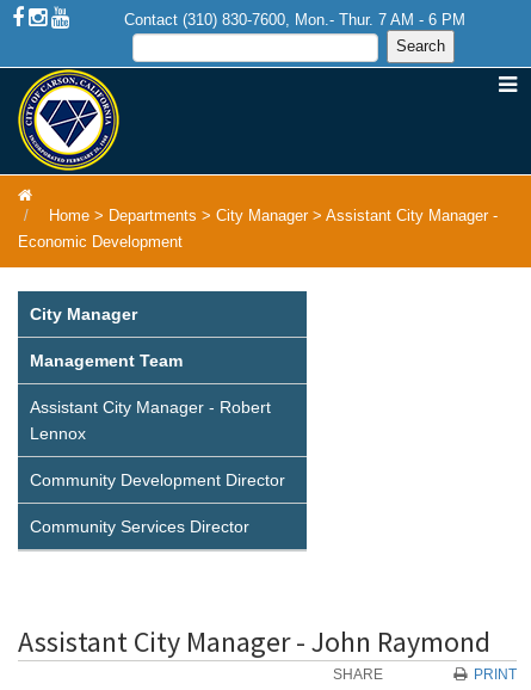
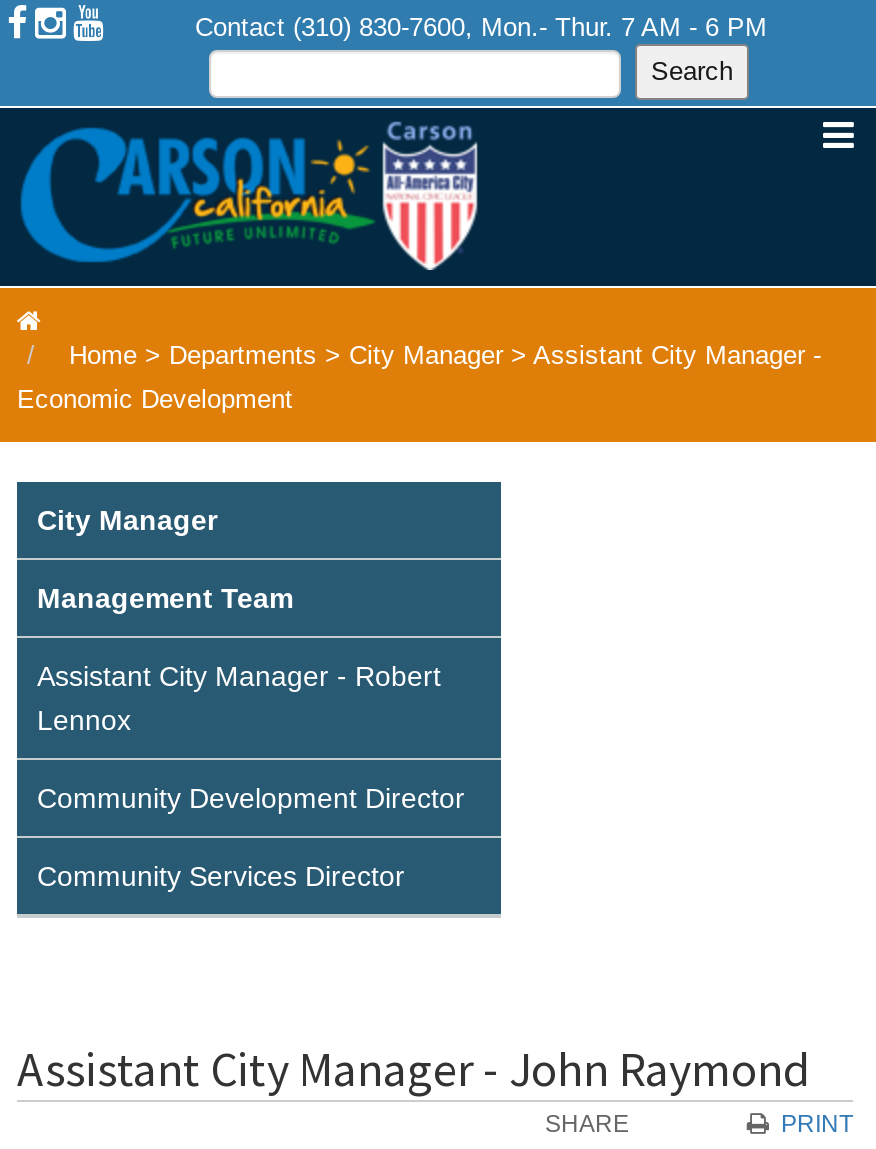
[17,68,292,172] [image] -> [17,108,479,280] [image]

